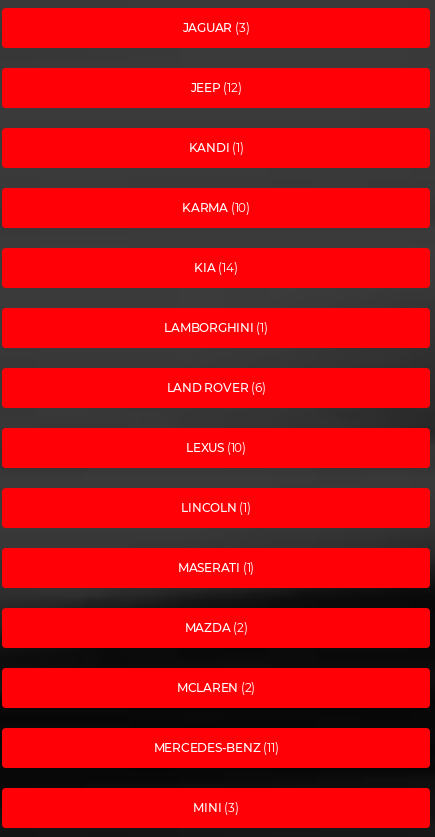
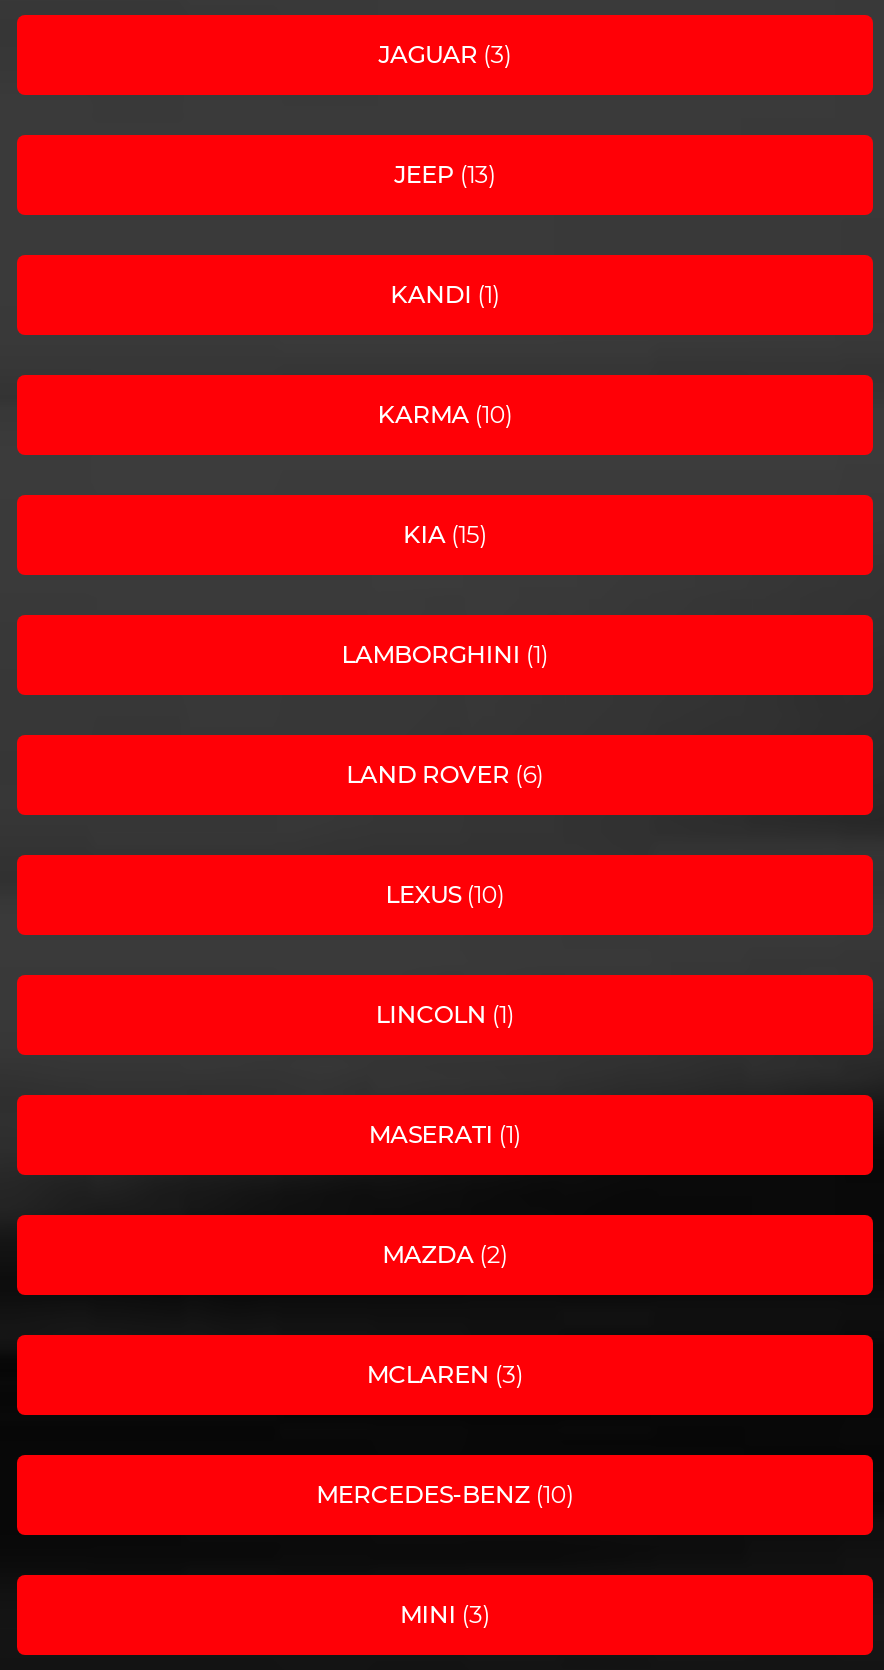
[191,80,241,95] JEEP (12) -> [394,159,496,189] JEEP (13)
[194,260,237,275] KIA (14) -> [403,519,487,549] KIA (15)
[177,680,255,695] MCLAREN (2) -> [367,1359,523,1389] MCLAREN (3)
[154,740,278,755] MERCEDES-BENZ (11) -> [316,1479,574,1509] MERCEDES-BENZ (10)

